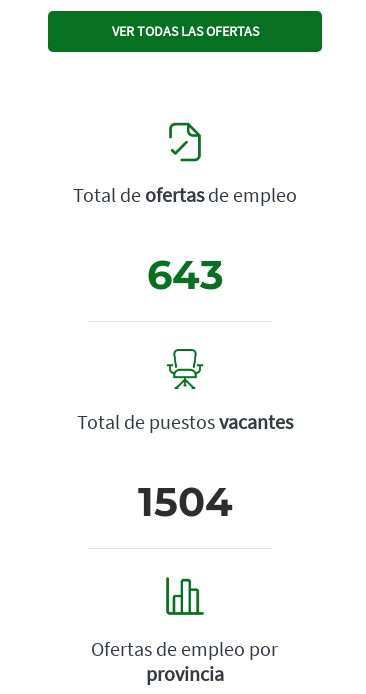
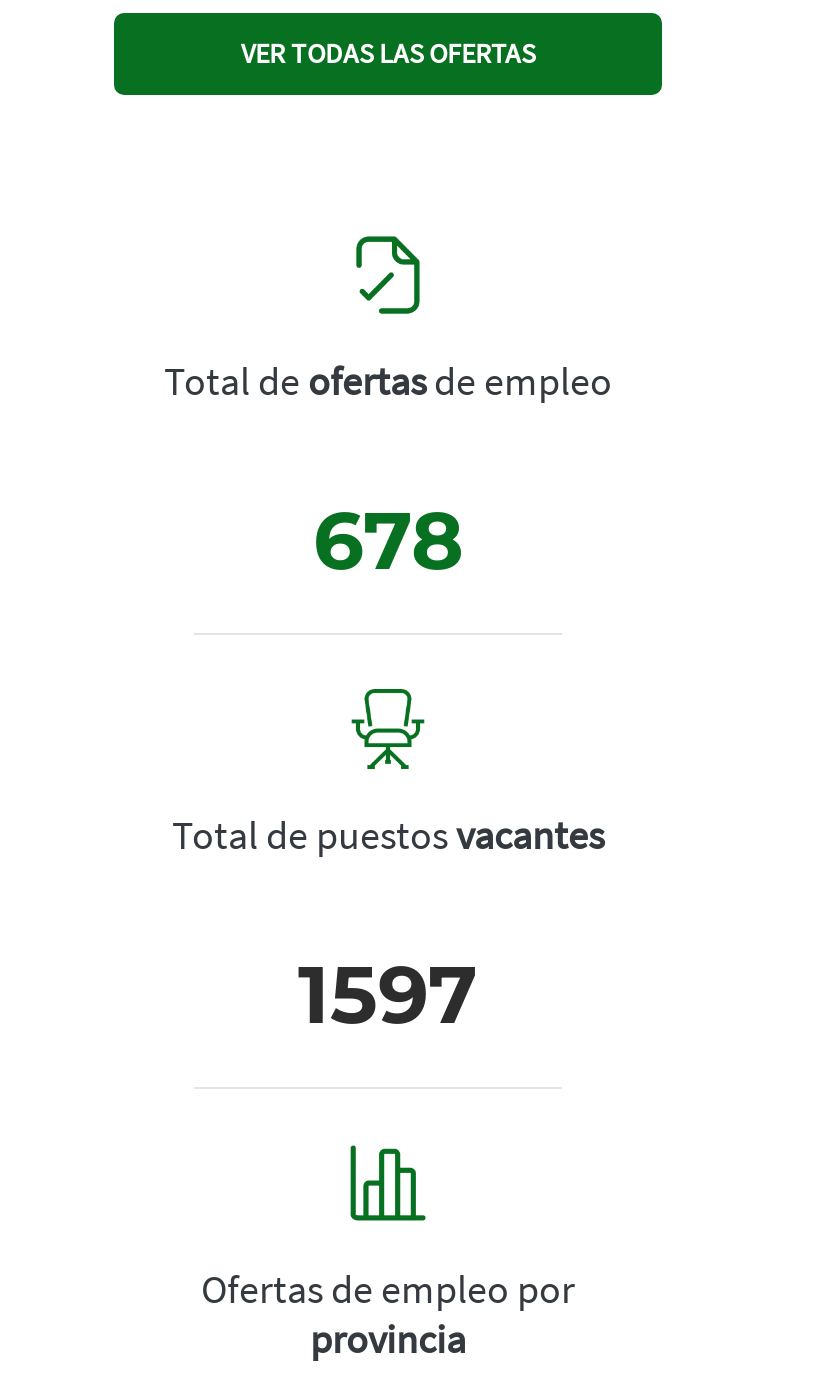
[146,250,223,299] 643 -> [313,491,463,589] 678
[137,477,232,526] 1504 -> [298,945,478,1043] 1597

